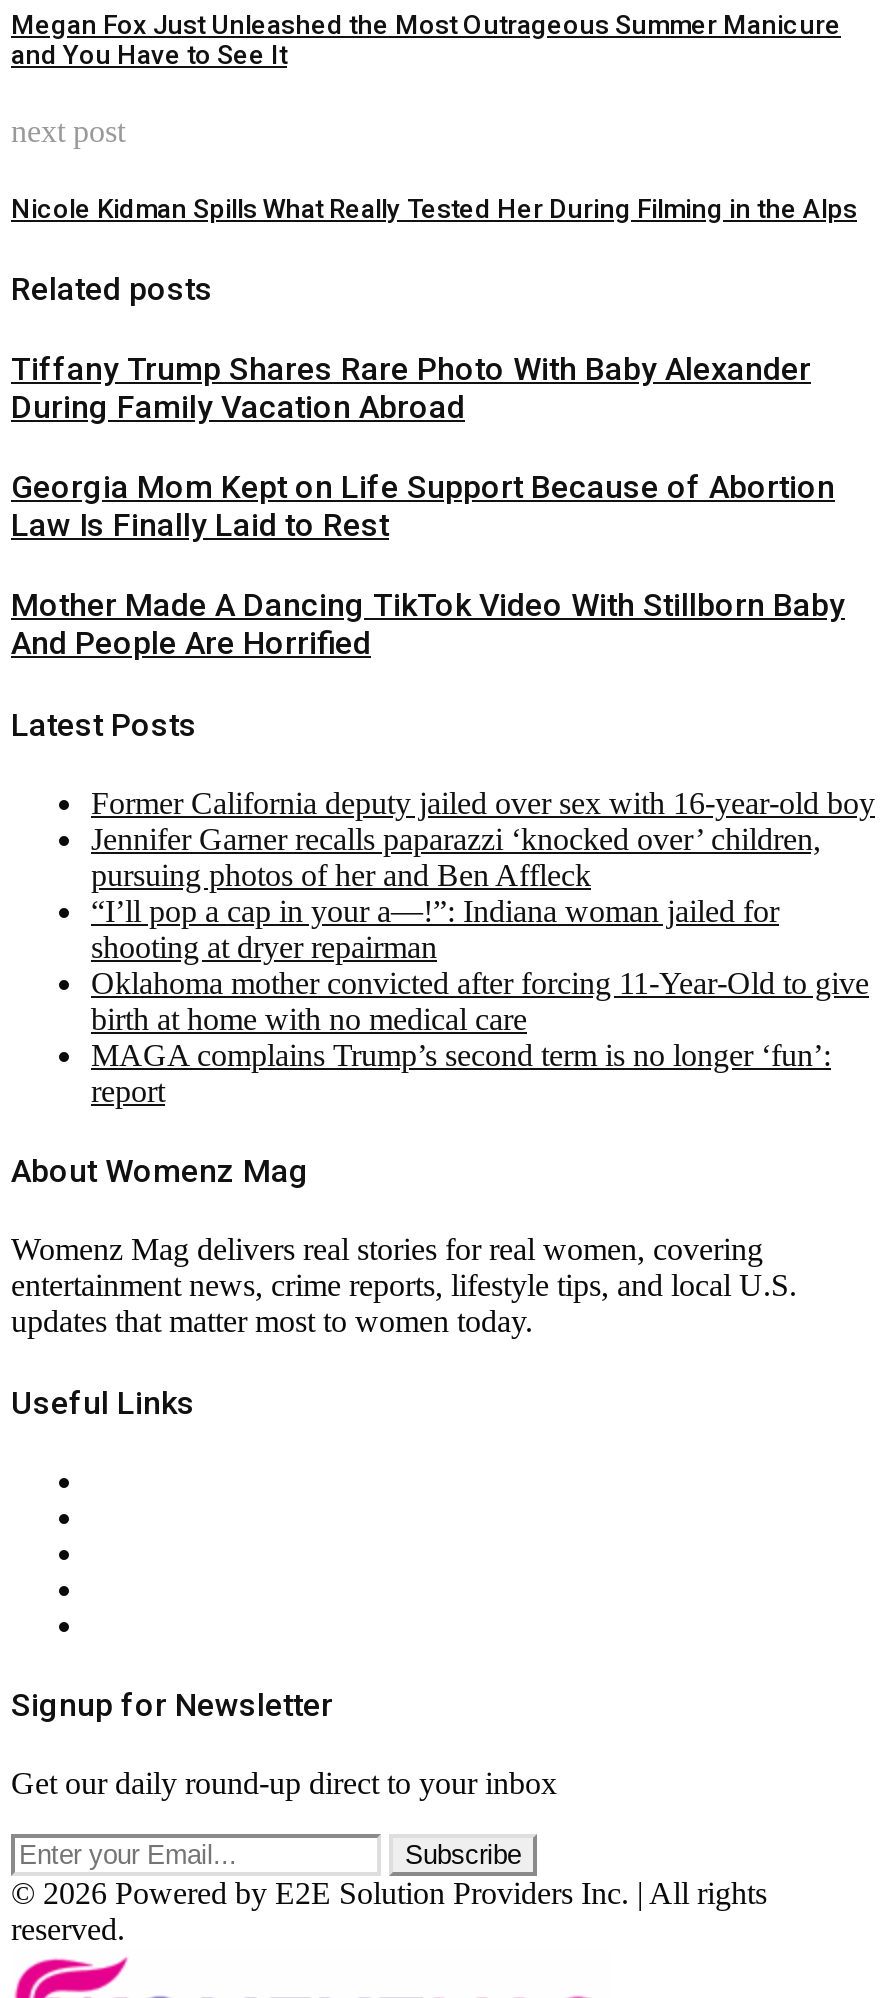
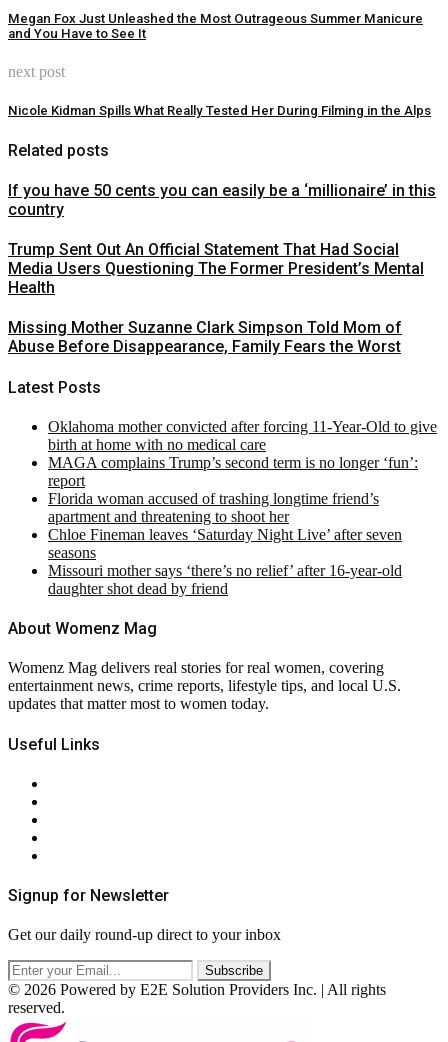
[11,350,811,426] Tiffany Trump Shares Rare Photo With Baby Alexander | During Family Vacation Abroad -> [8,181,436,219] If you have 50 cents you can easily be a ‘millionaire’ in this | country
[11,468,835,544] Georgia Mom Kept on Life Support Because of Abortion | Law Is Finally Laid to Rest -> [8,240,424,297] Trump Sent Out An Official Statement That Had Social | Media Users Questioning The Former President’s Mental | Health
[11,587,845,663] Mother Made A Dancing TikTok Video With Stillborn Baby | And People Are Horrified -> [8,318,402,356] Missing Mother Suzanne Clark Simpson Told Mom of | Abuse Before Disappearance, Family Fears the Worst
[91,786,875,964] Former California deputy jailed over sex with 16-year-old boy | Jennifer Garner recalls paparazzi ‘knocked over’ children, | pursuing photos of her and Ben Affleck | “I’ll pop a cap in your a—!”: Indiana woman jailed for | shooting at dryer repairman -> none
moved [91,966,869,1108] -> [48,418,437,489]: Oklahoma mother convicted after forcing 11-Year-Old to give | birth at home with no medical care | MAGA complains Trump’s second term is no longer ‘fun’: | report
none -> [48,490,402,597] Florida woman accused of trashing longtime friend’s | apartment and threatening to shoot her | Chloe Fineman leaves ‘Saturday Night Live’ after seven | seasons | Missouri mother says ‘there’s no relief’ after 16-year-old | daughter shot dead by friend

